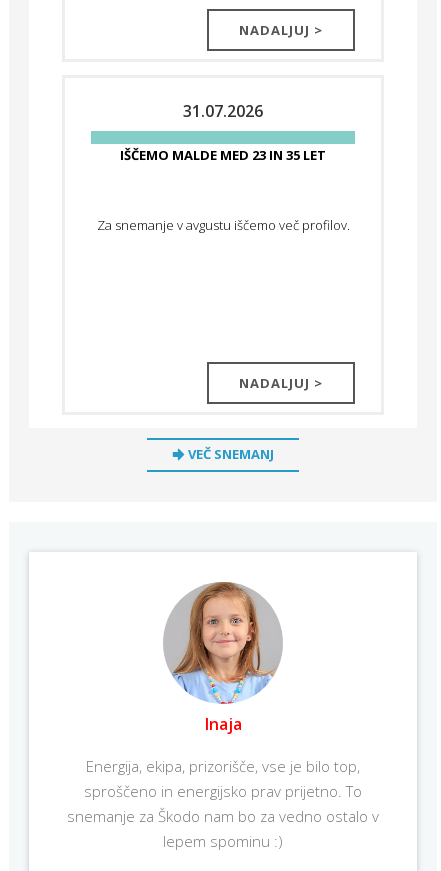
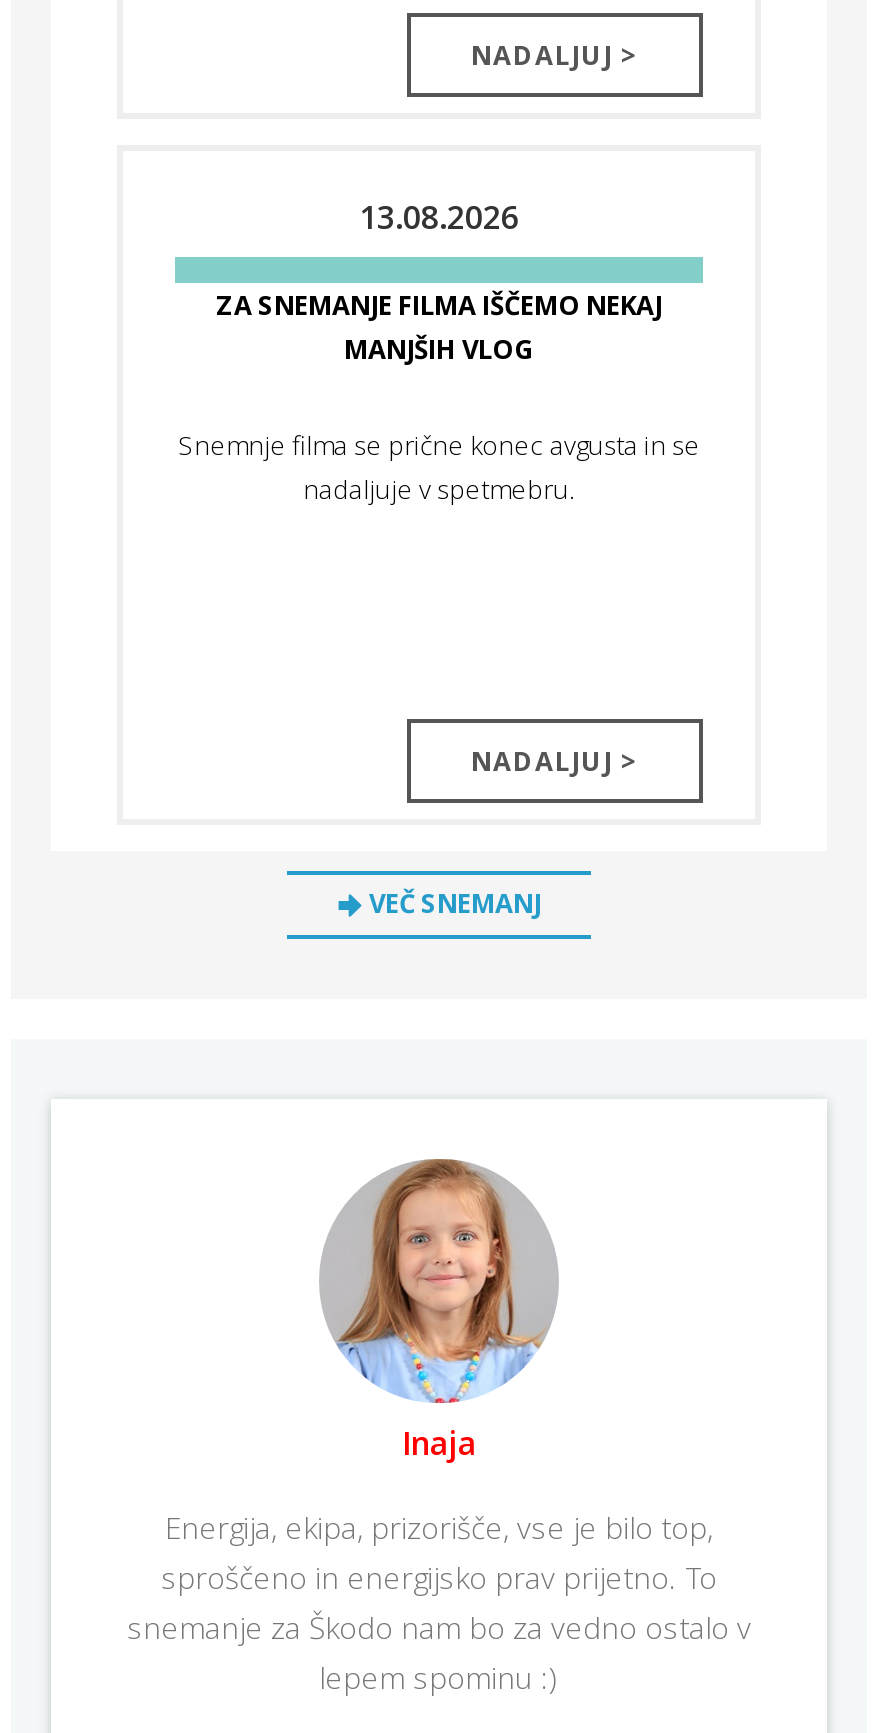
[183,100,263,122] 31.07.2026 -> [359,195,519,239] 13.08.2026
[120,146,326,164] IŠČEMO MALDE MED 23 IN 35 LET -> [216,287,662,367] ZA SNEMANJE FILMA IŠČEMO NEKAJ | MANJŠIH VLOG
[96,216,349,234] Za snemanje v avgustu iščemo več profilov. -> [178,427,700,507] Snemnje filma se prične konec avgusta in se | nadaljuje v spetmebru.

